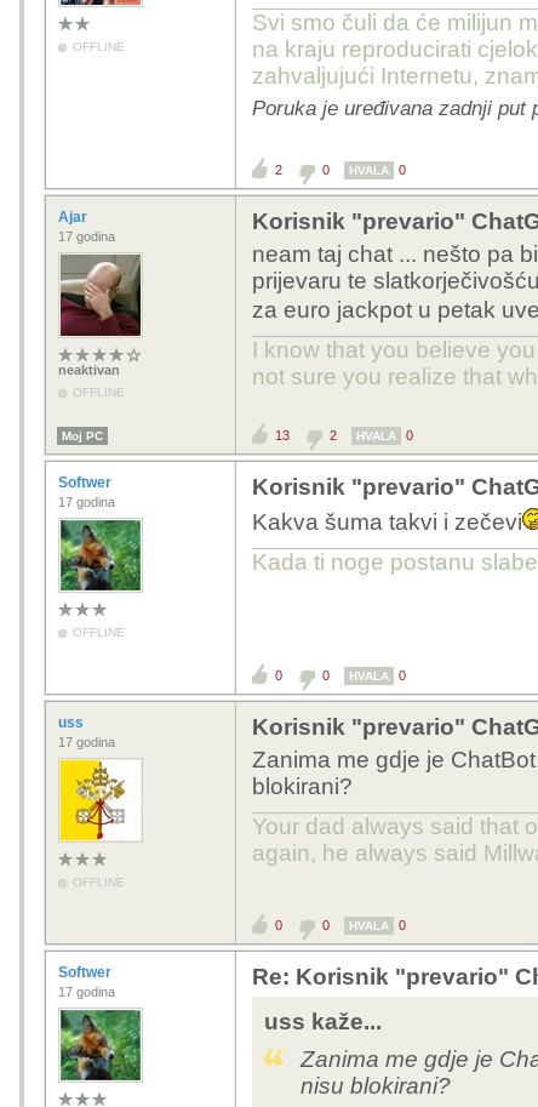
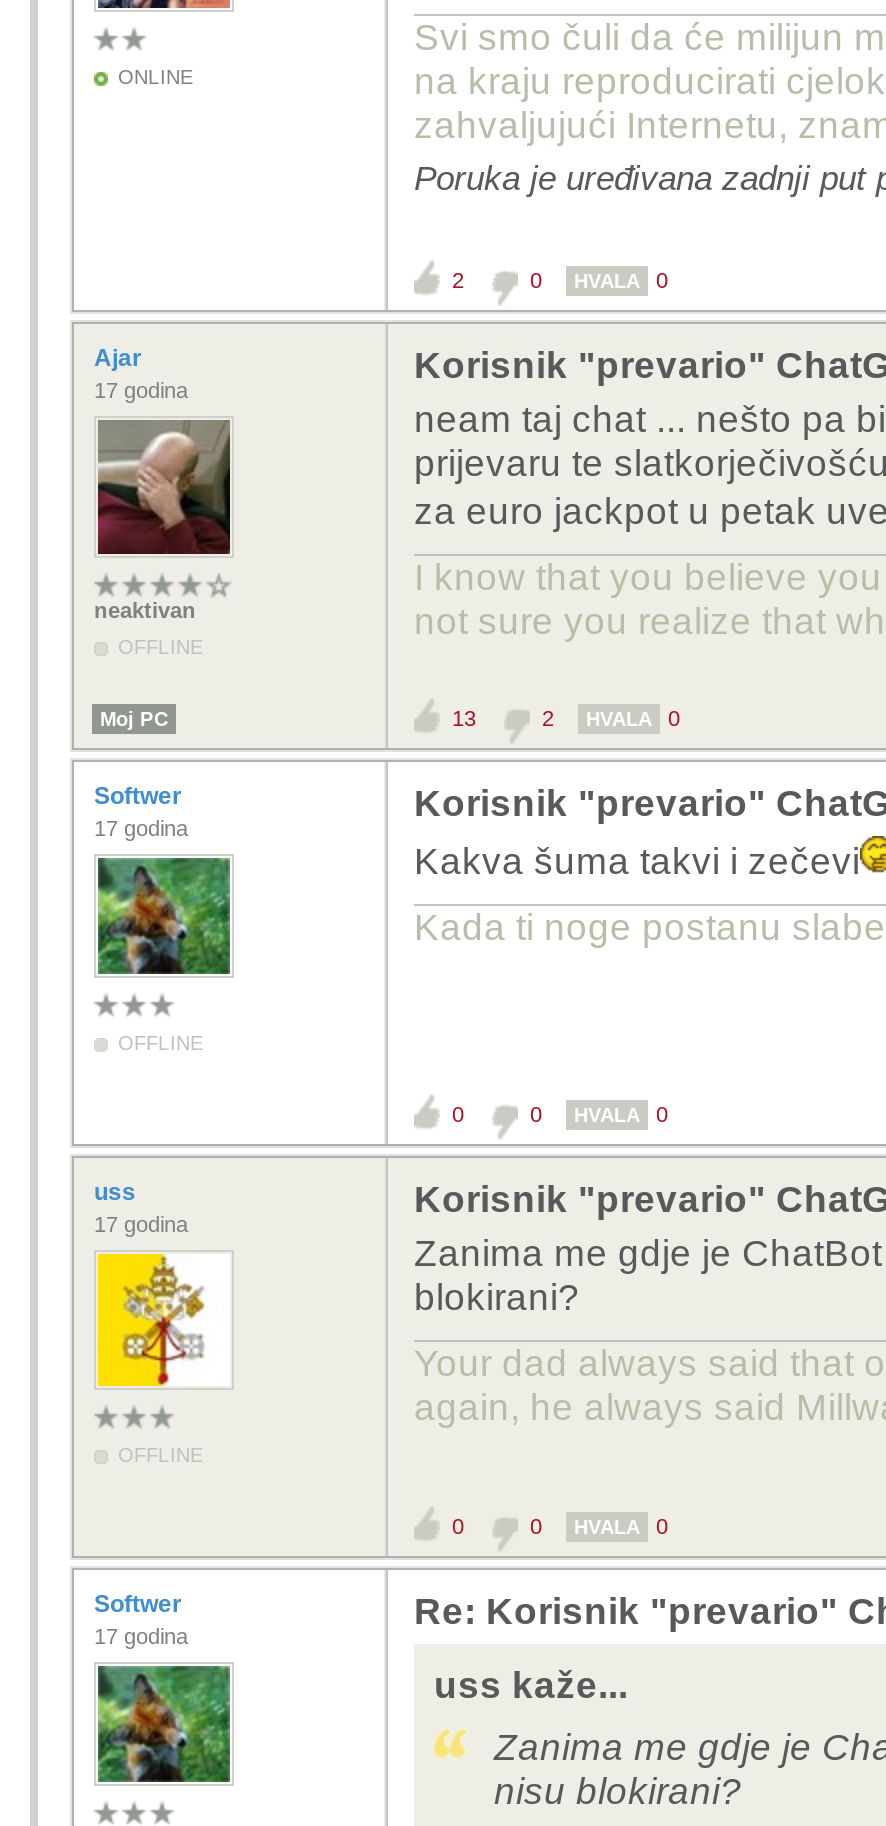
[73,40,125,53] OFFLINE -> [118,66,194,88] ONLINE

